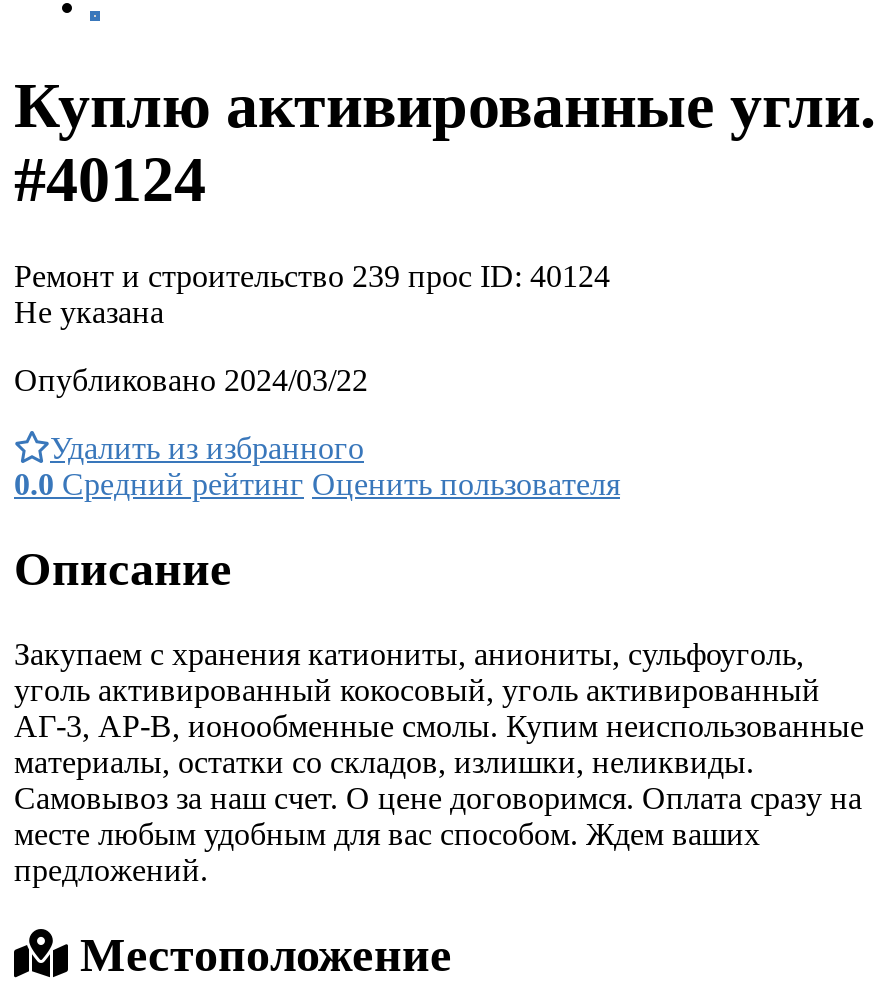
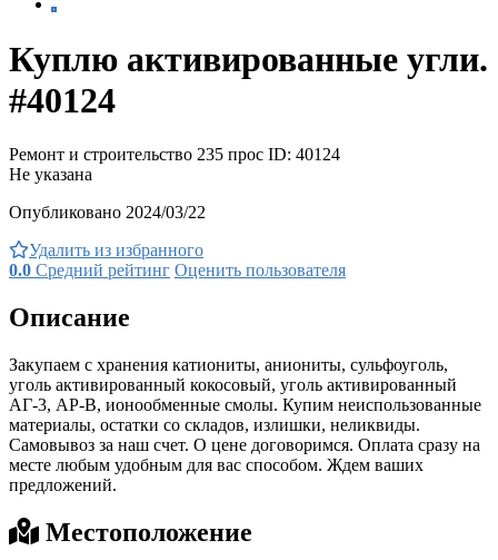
[14,259,610,293] Ремонт и строительство 239 прос ID: 40124 -> [9,145,340,164] Ремонт и строительство 235 прос ID: 40124

